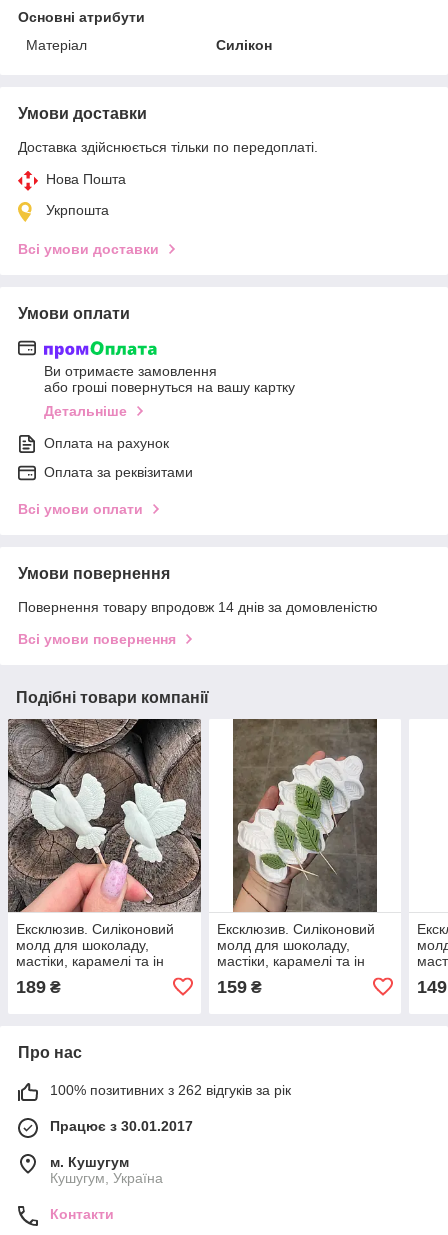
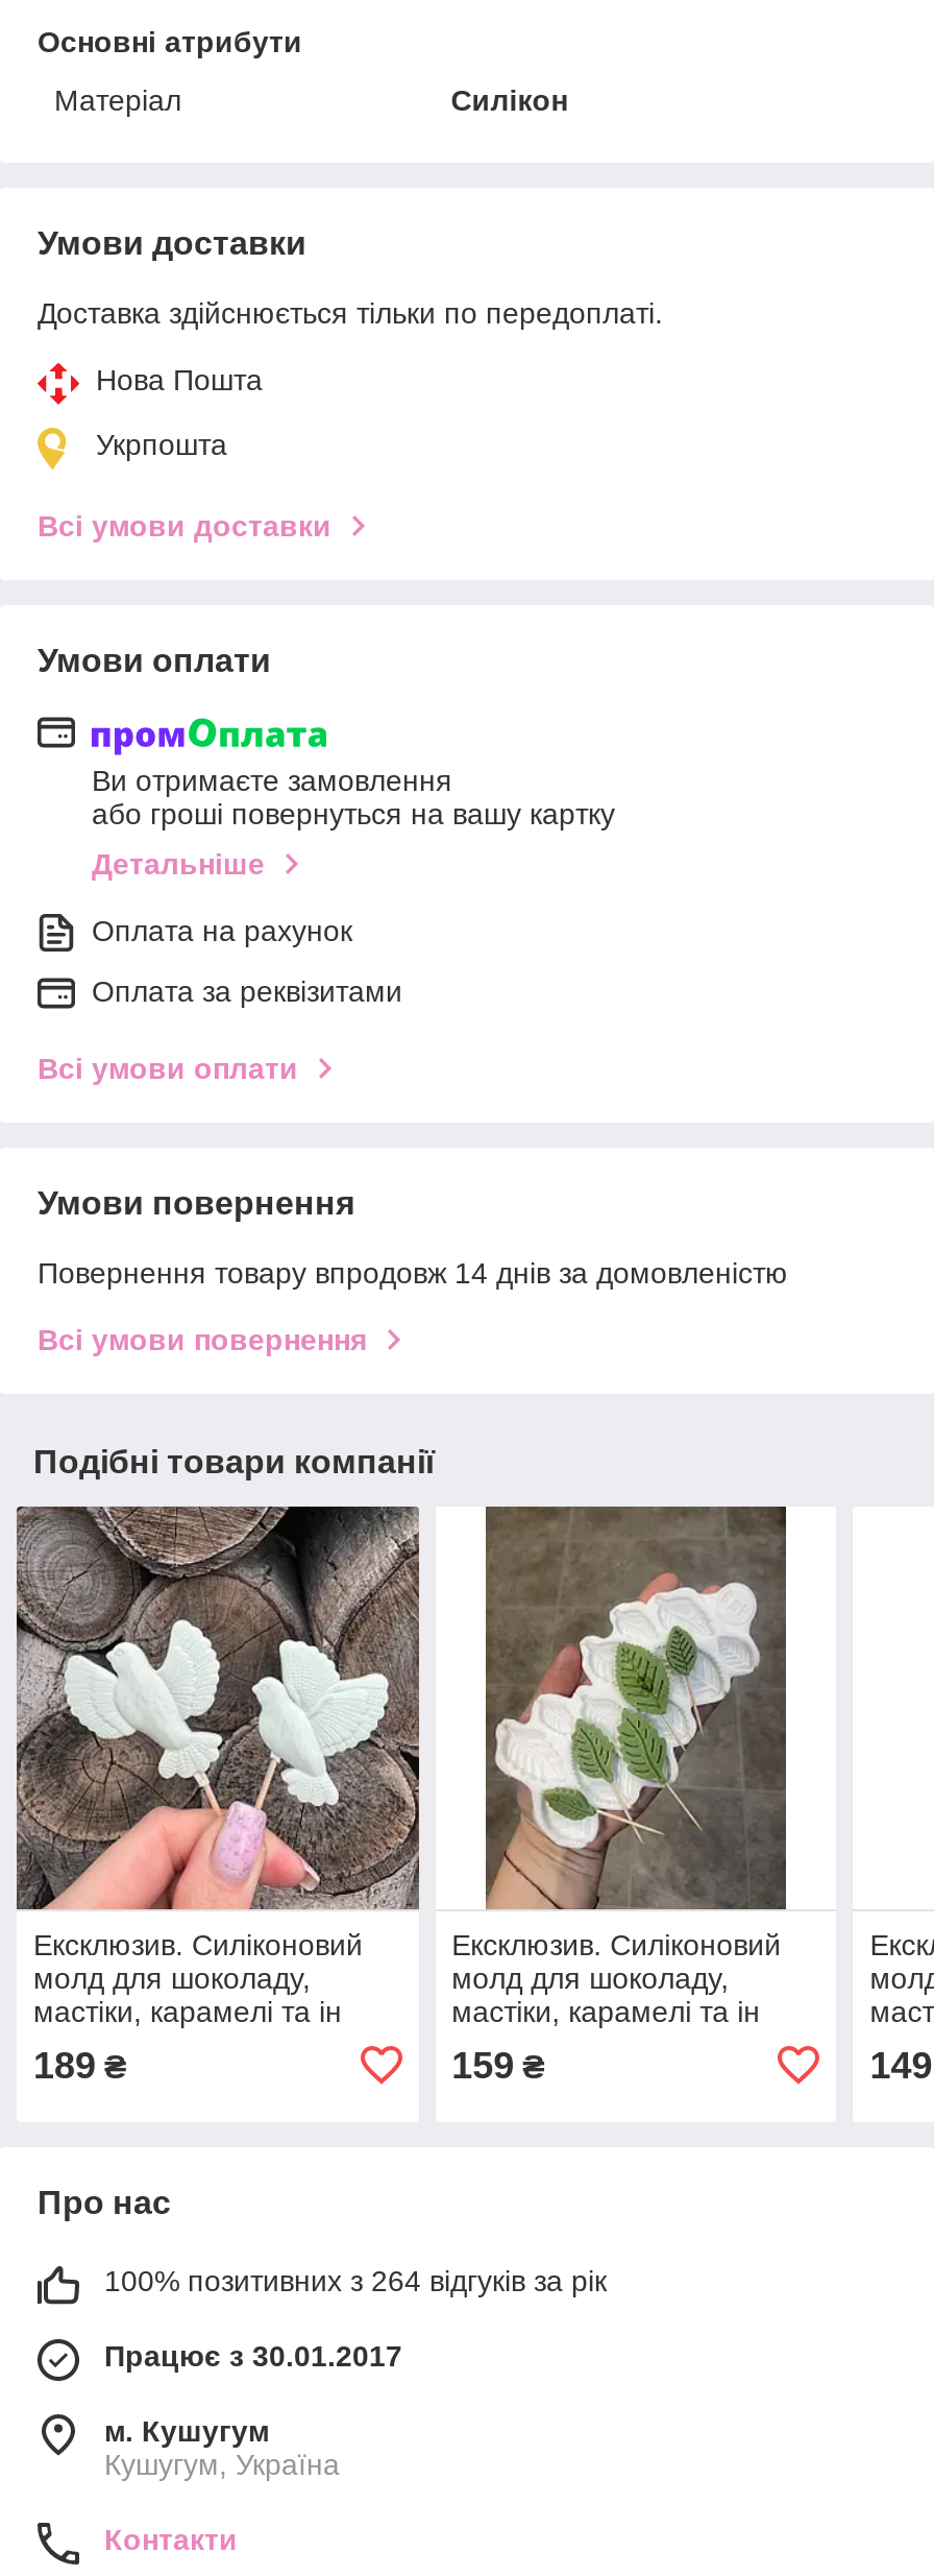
[50,1082,291,1098] 100% позитивних з 262 відгуків за рік -> [104,2264,607,2297] 100% позитивних з 264 відгуків за рік

